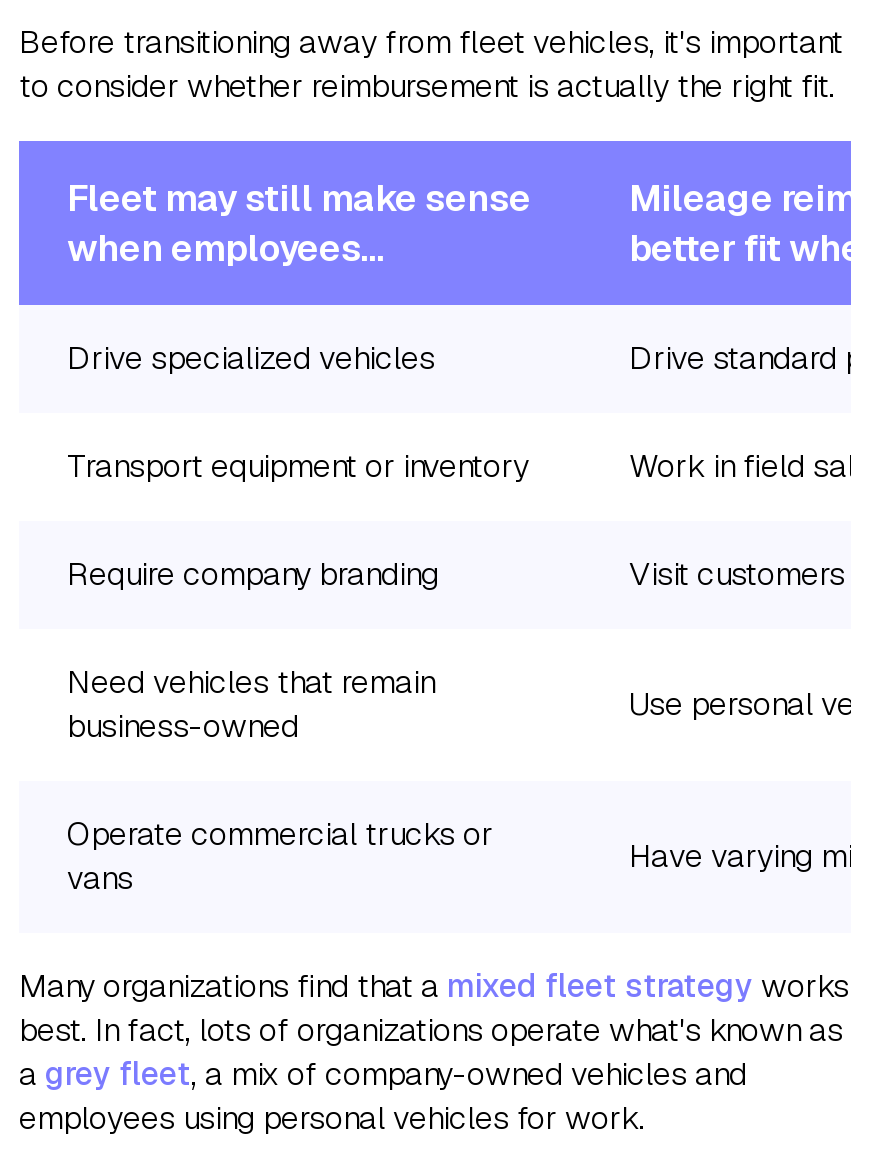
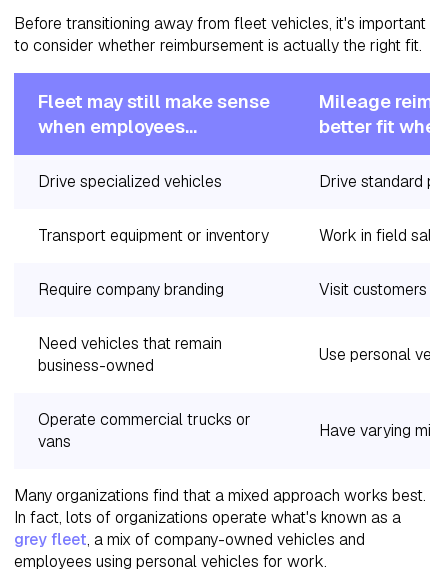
[19,965,849,1095] Many organizations find that a mixed fleet strategy works | best. In fact, lots of organizations operate what's known as | a grey fleet, a mix of company-owned vehicles and -> [14,485,426,550] Many organizations find that a mixed approach works best. | In fact, lots of organizations operate what's known as a | grey fleet, a mix of company-owned vehicles and

